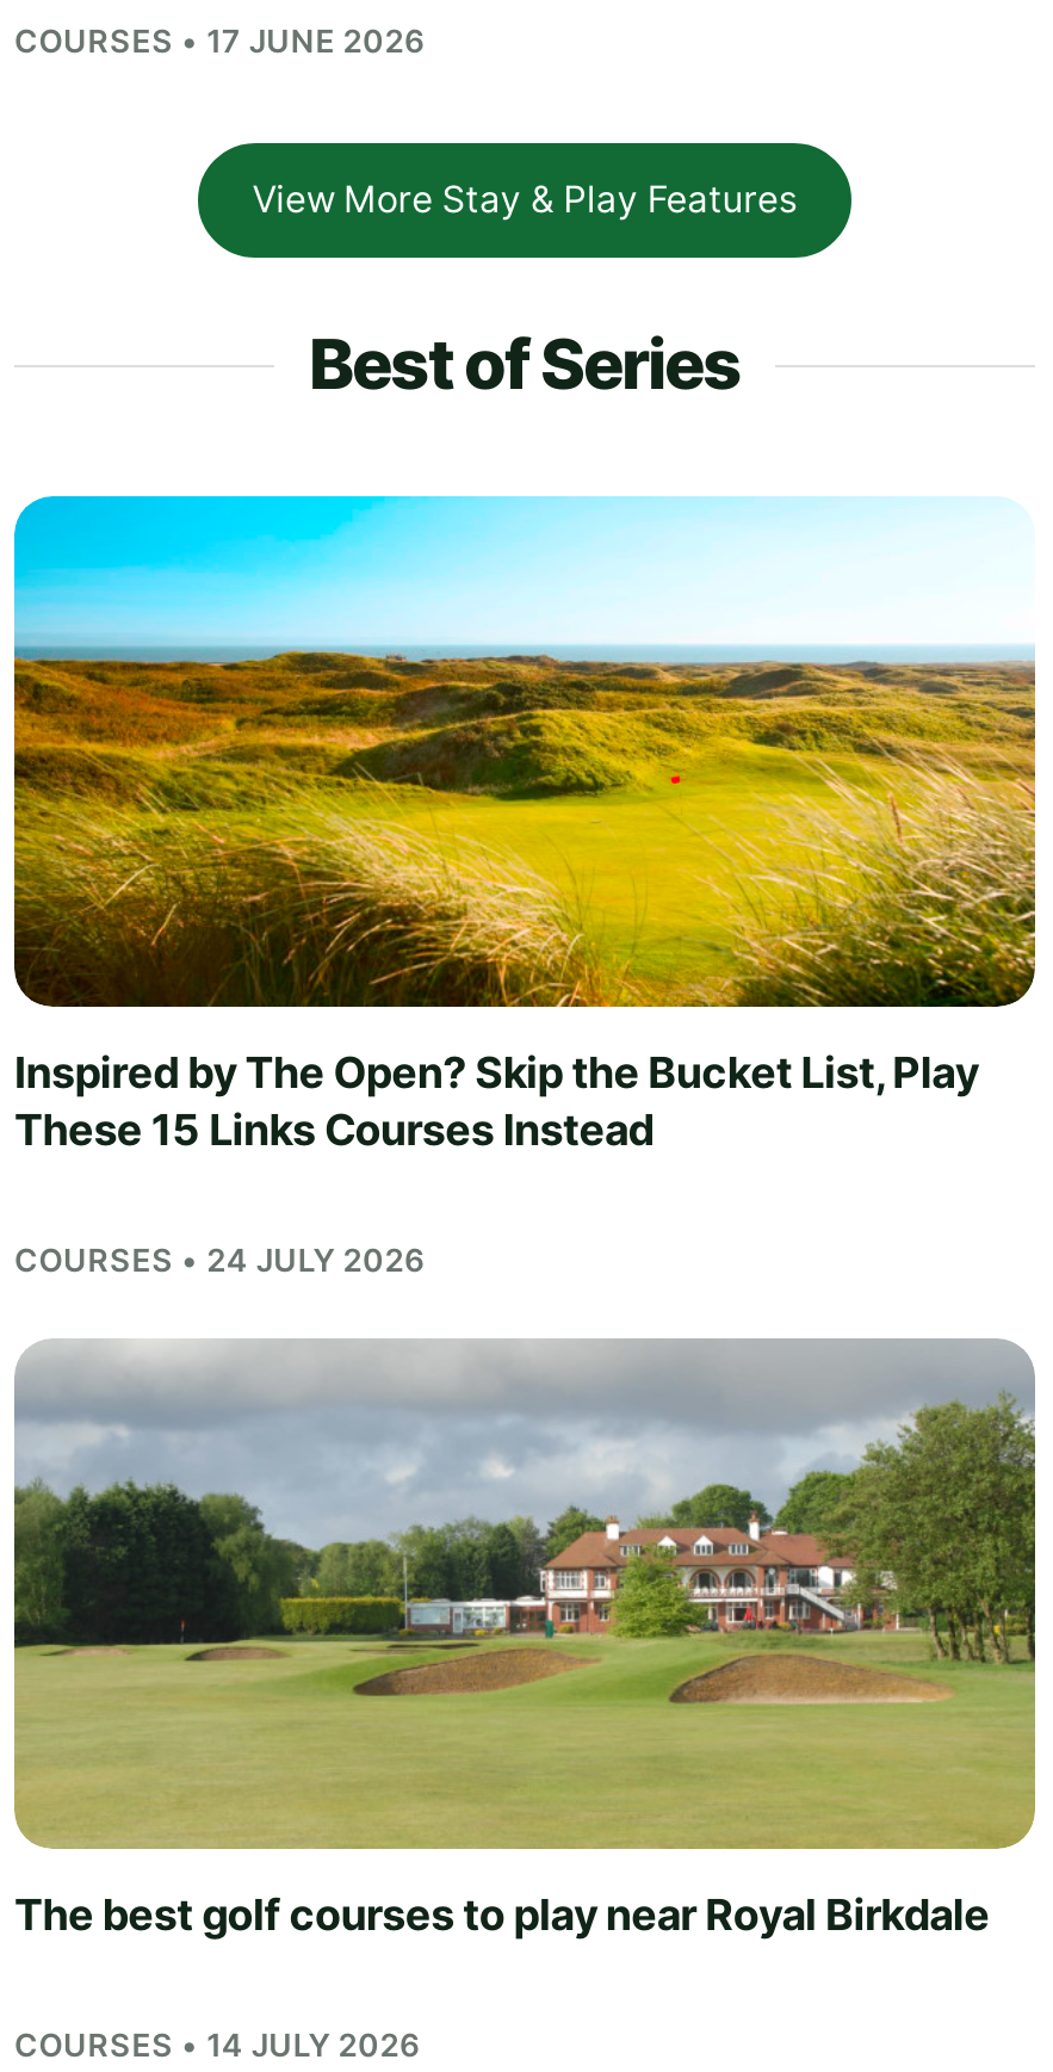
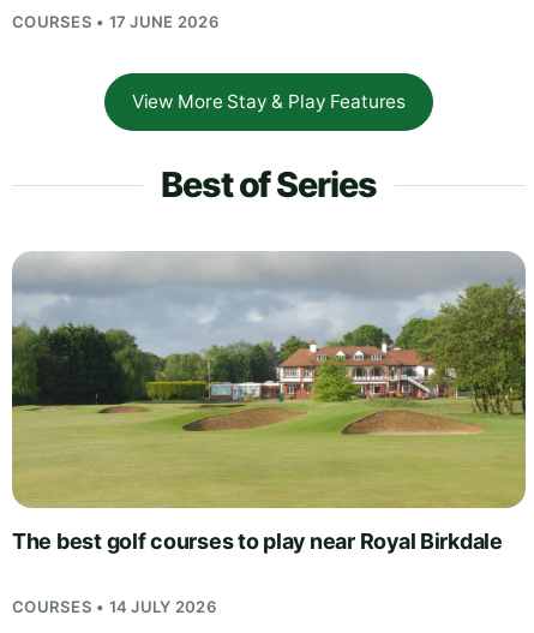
[12,494,1037,1278] [image] | Inspired by The Open? Skip the Bucket List, Play | These 15 Links Courses Instead | COURSES • 24 JULY 2026 -> none

